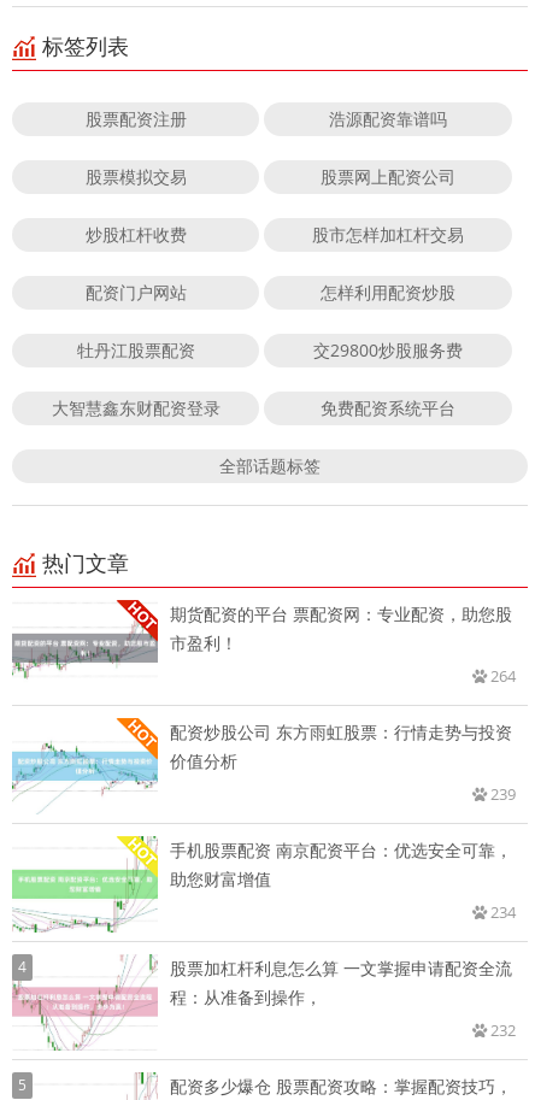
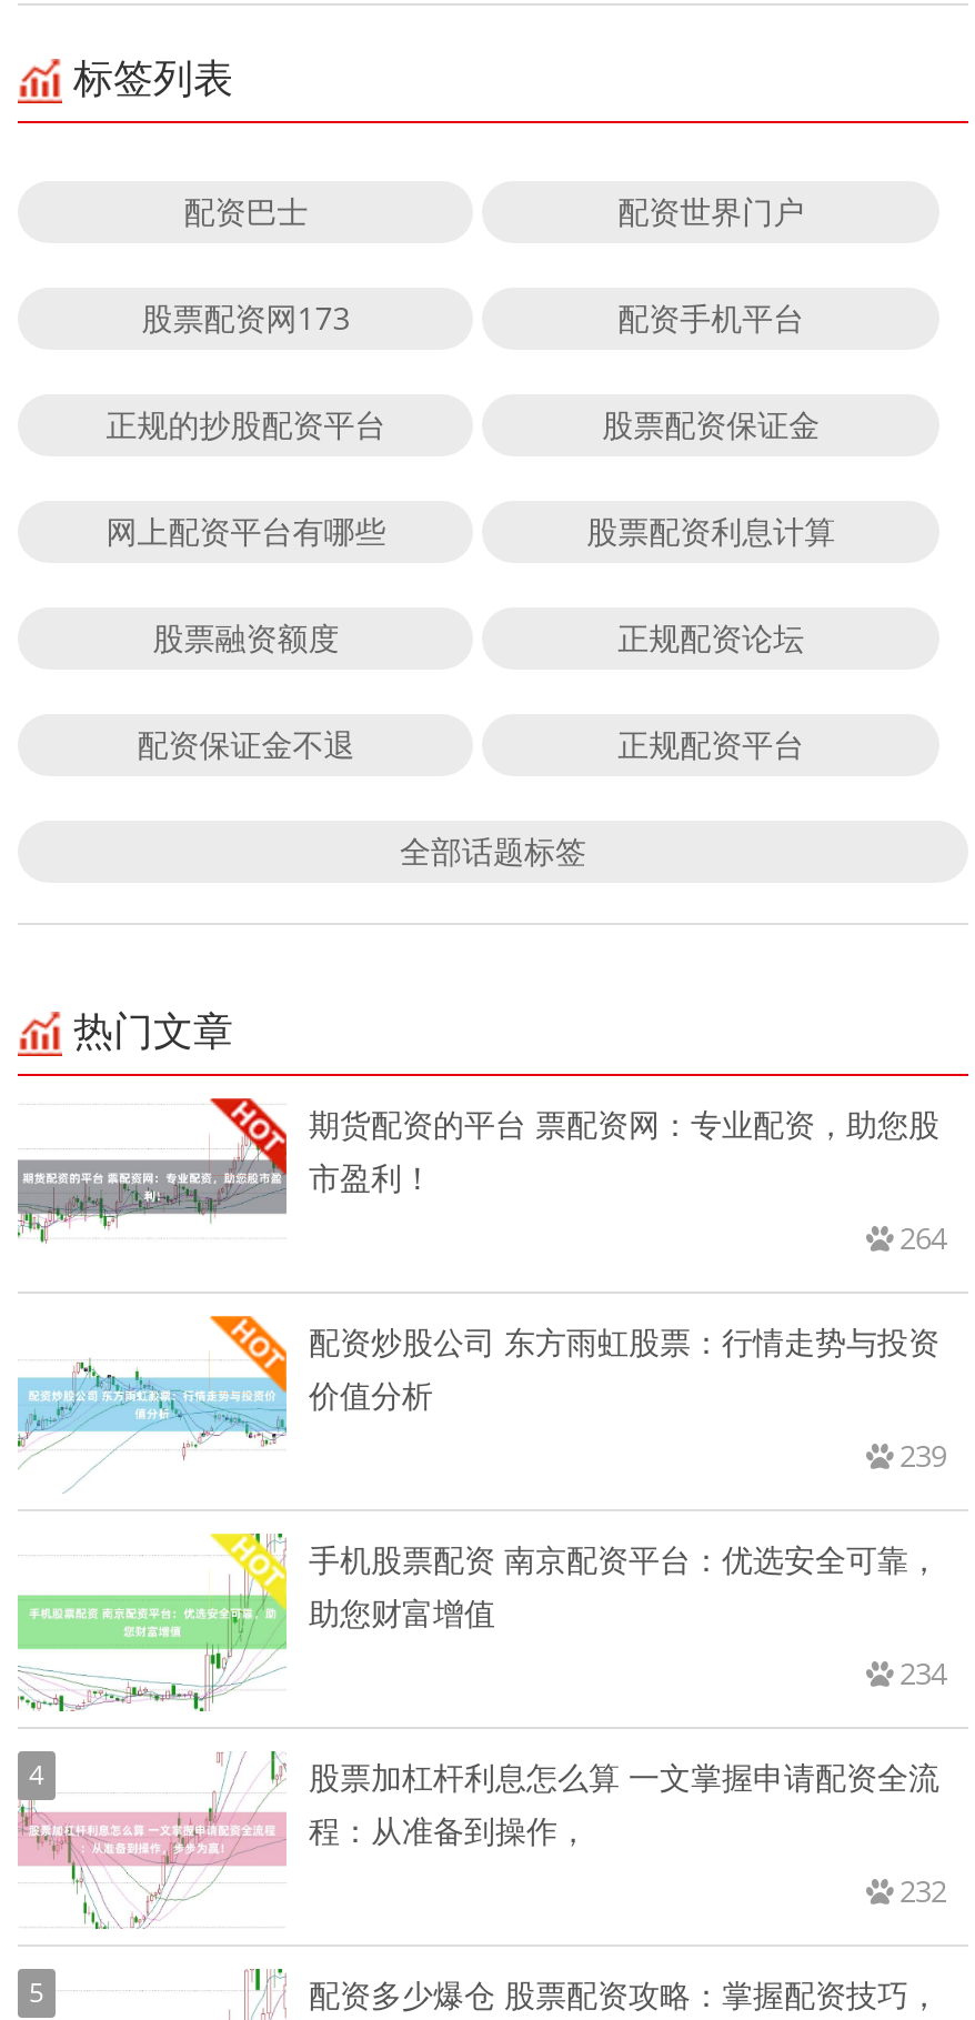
[85,107,447,130] 股票配资注册 | 浩源配资靠谱吗 -> [184,189,804,231] 配资巴士 | 配资世界门户
[85,165,456,187] 股票模拟交易 | 股票网上配资公司 -> [141,296,804,338] 股票配资网173 | 配资手机平台
[85,222,464,245] 炒股杠杆收费 | 股市怎样加杠杆交易 -> [106,402,820,444] 正规的抄股配资平台 | 股票配资保证金
[85,280,456,303] 配资门户网站 | 怎样利用配资炒股 -> [106,509,836,551] 网上配资平台有哪些 | 股票配资利息计算
[77,338,463,361] 牡丹江股票配资 | 交29800炒股服务费 -> [153,615,804,658] 股票融资额度 | 正规配资论坛
[51,396,456,419] 大智慧鑫东财配资登录 | 免费配资系统平台 -> [137,722,804,764] 配资保证金不退 | 正规配资平台

